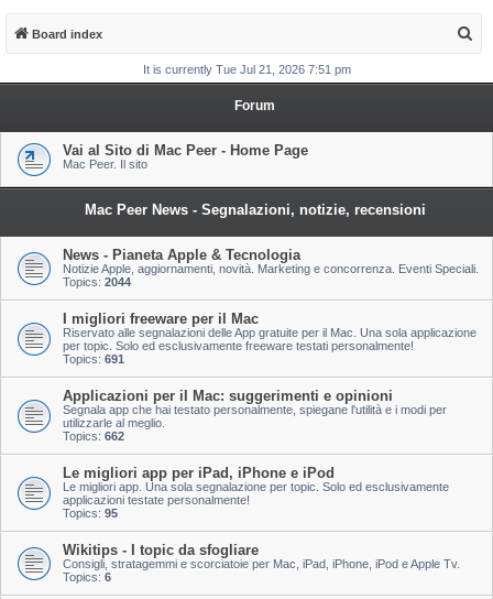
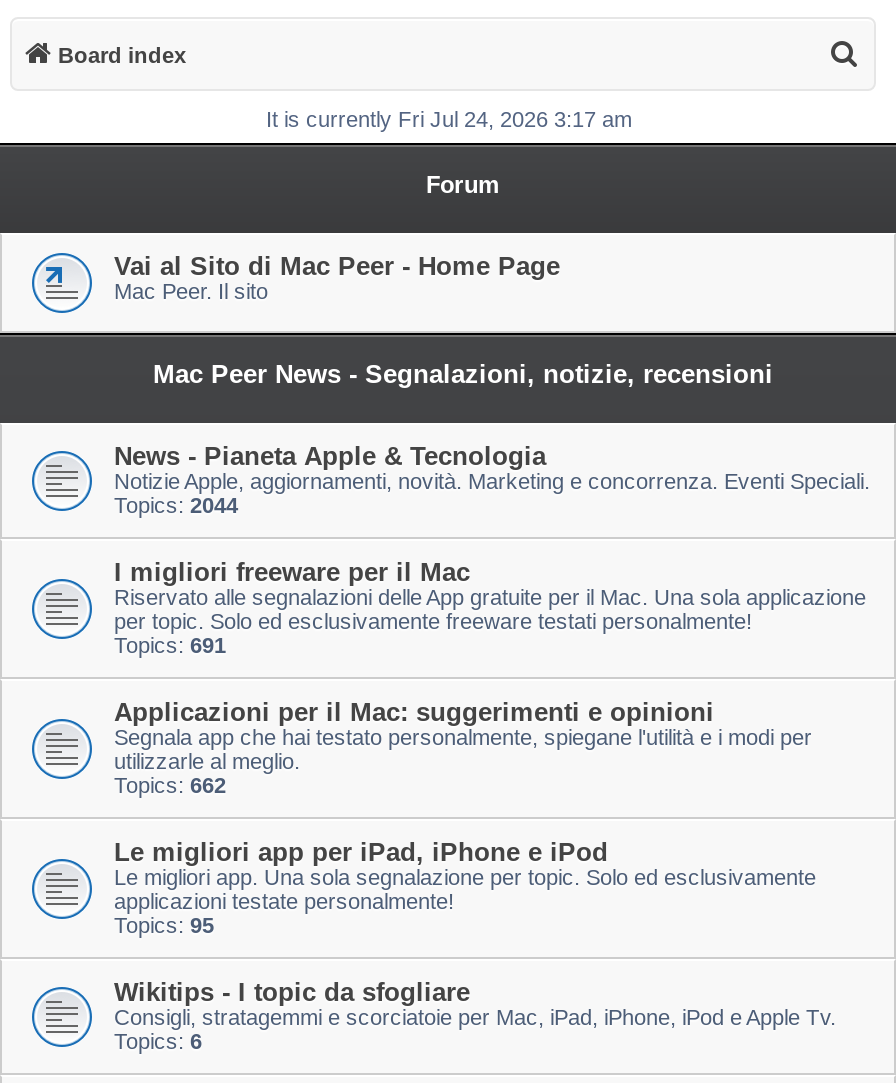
[143,63,351,76] It is currently Tue Jul 21, 2026 7:51 pm -> [266,107,632,131] It is currently Fri Jul 24, 2026 3:17 am

